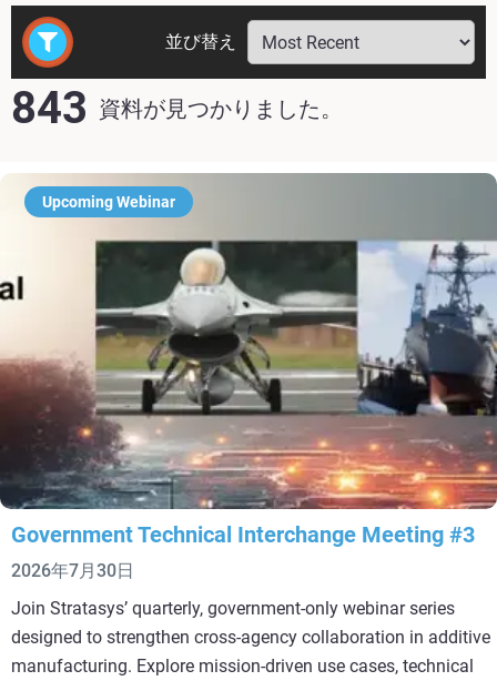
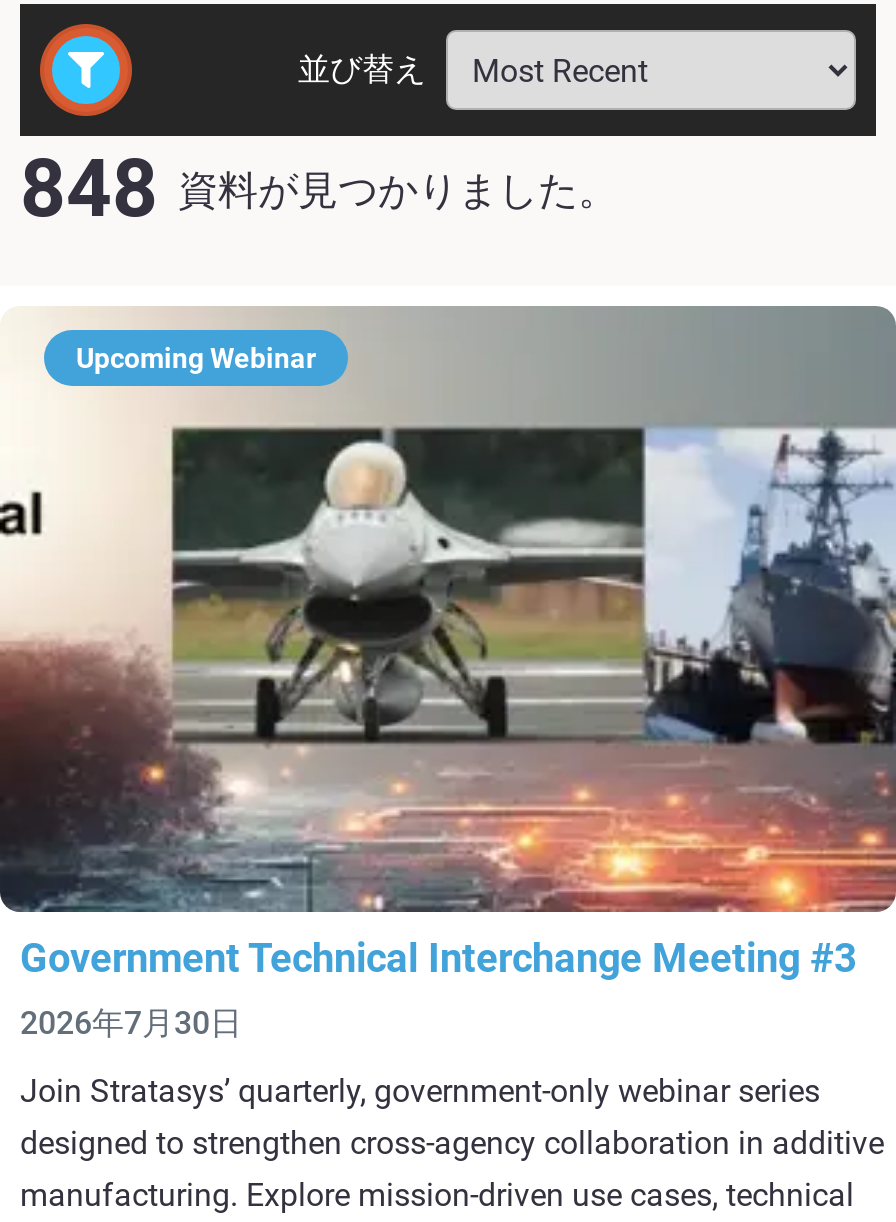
[11,82,343,134] 843 資料が見つかりました。 -> [20,142,618,236] 848 資料が見つかりました。

